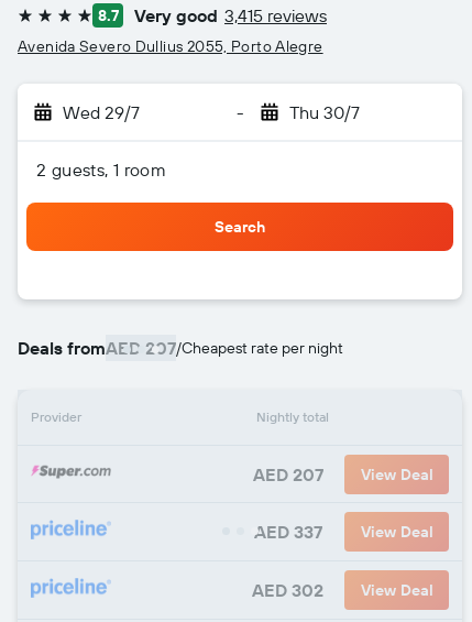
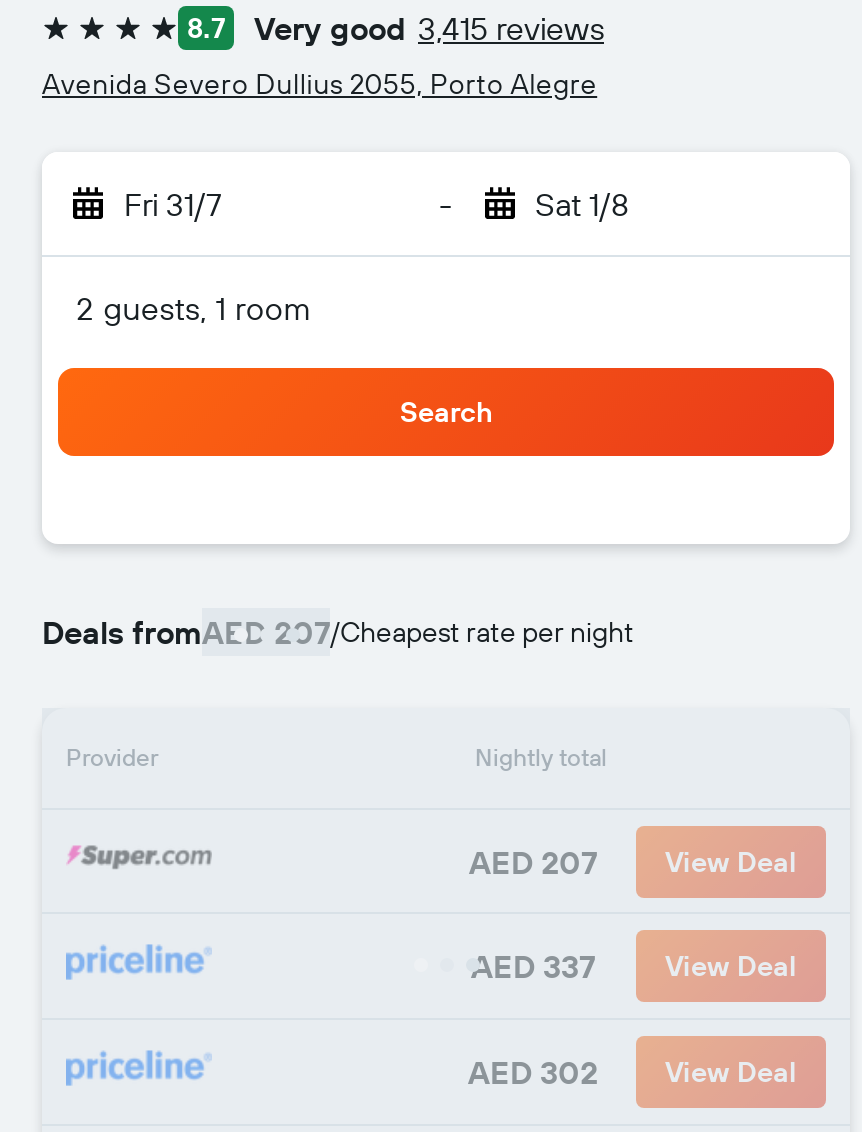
[63,101,140,123] Wed 29/7 -> [124,184,222,224] Fri 31/7
[289,101,359,123] Thu 30/7 -> [535,184,629,224] Sat 1/8

